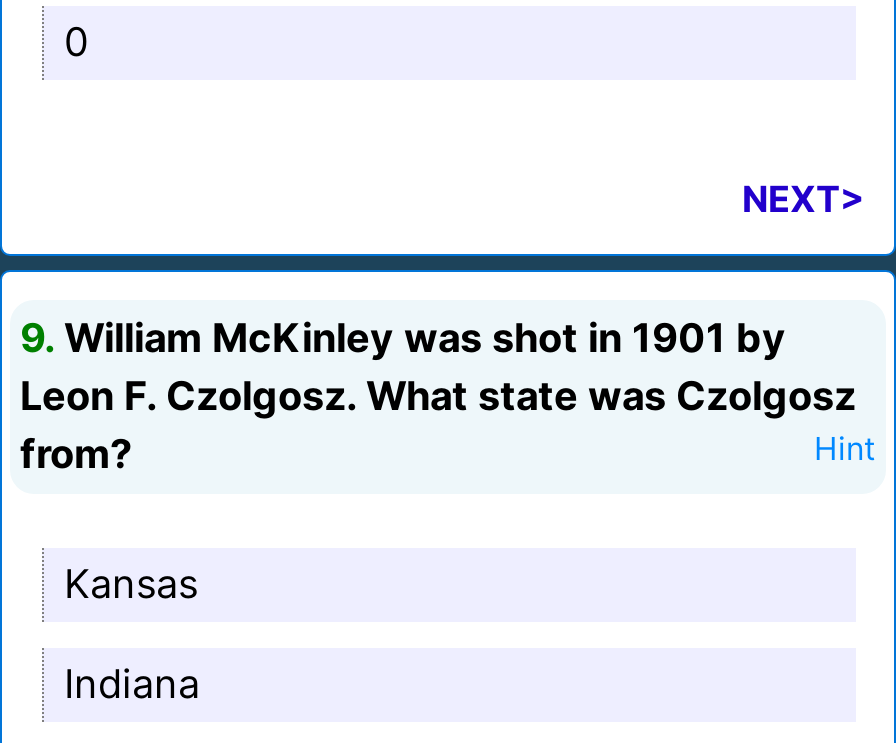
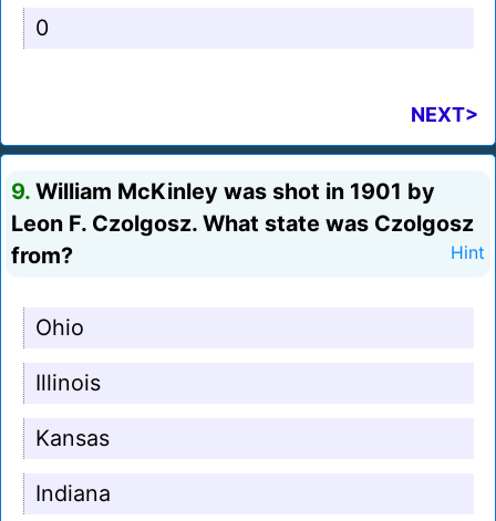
none -> [35,314,101,396] Ohio | Illinois

